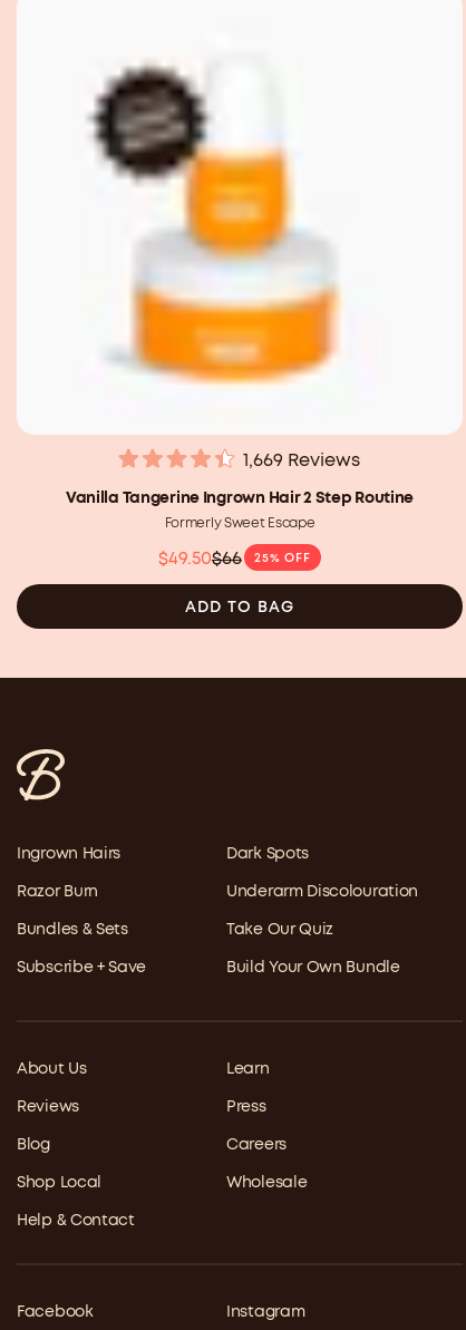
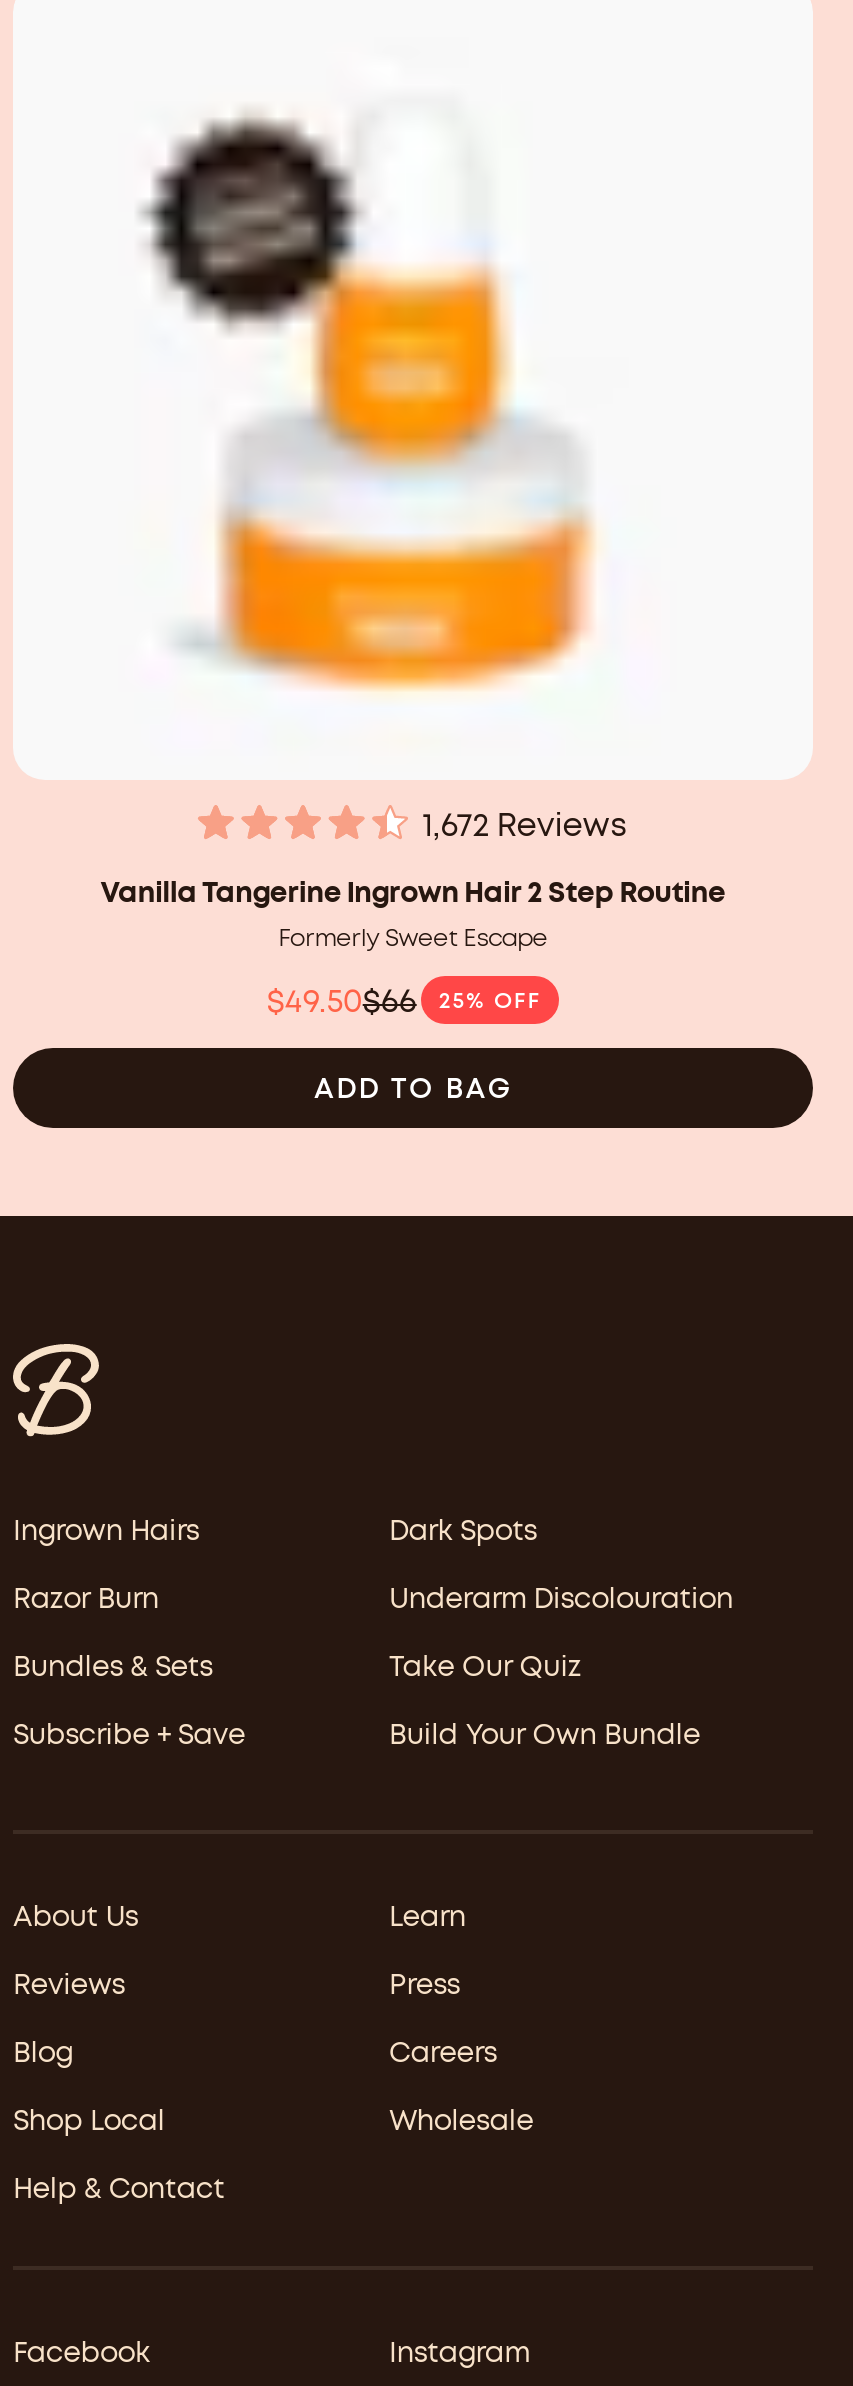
[243,452,360,469] 1,669 Reviews -> [422,811,626,841] 1,672 Reviews

